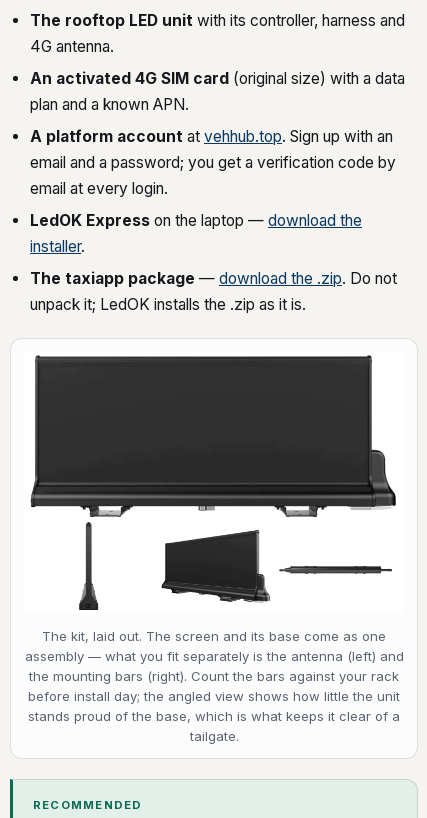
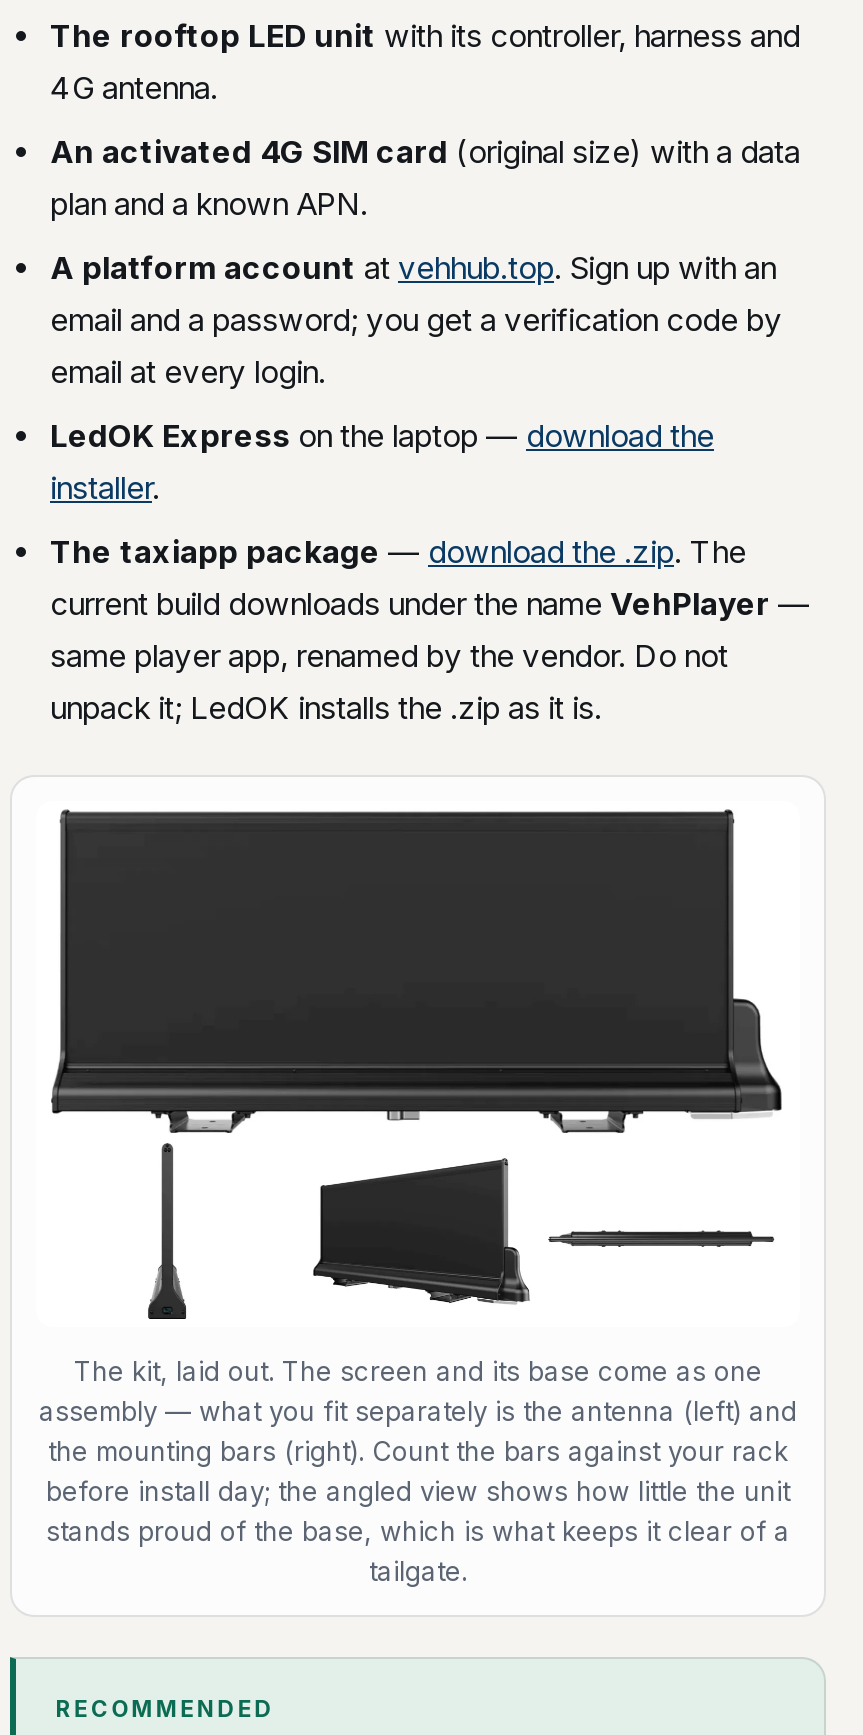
[30,269,397,288] The taxiapp package — download the .zip. Do not -> [50,533,810,675] The taxiapp package — download the .zip. The | current build downloads under the name VehPlayer — | same player app, renamed by the vendor. Do not

